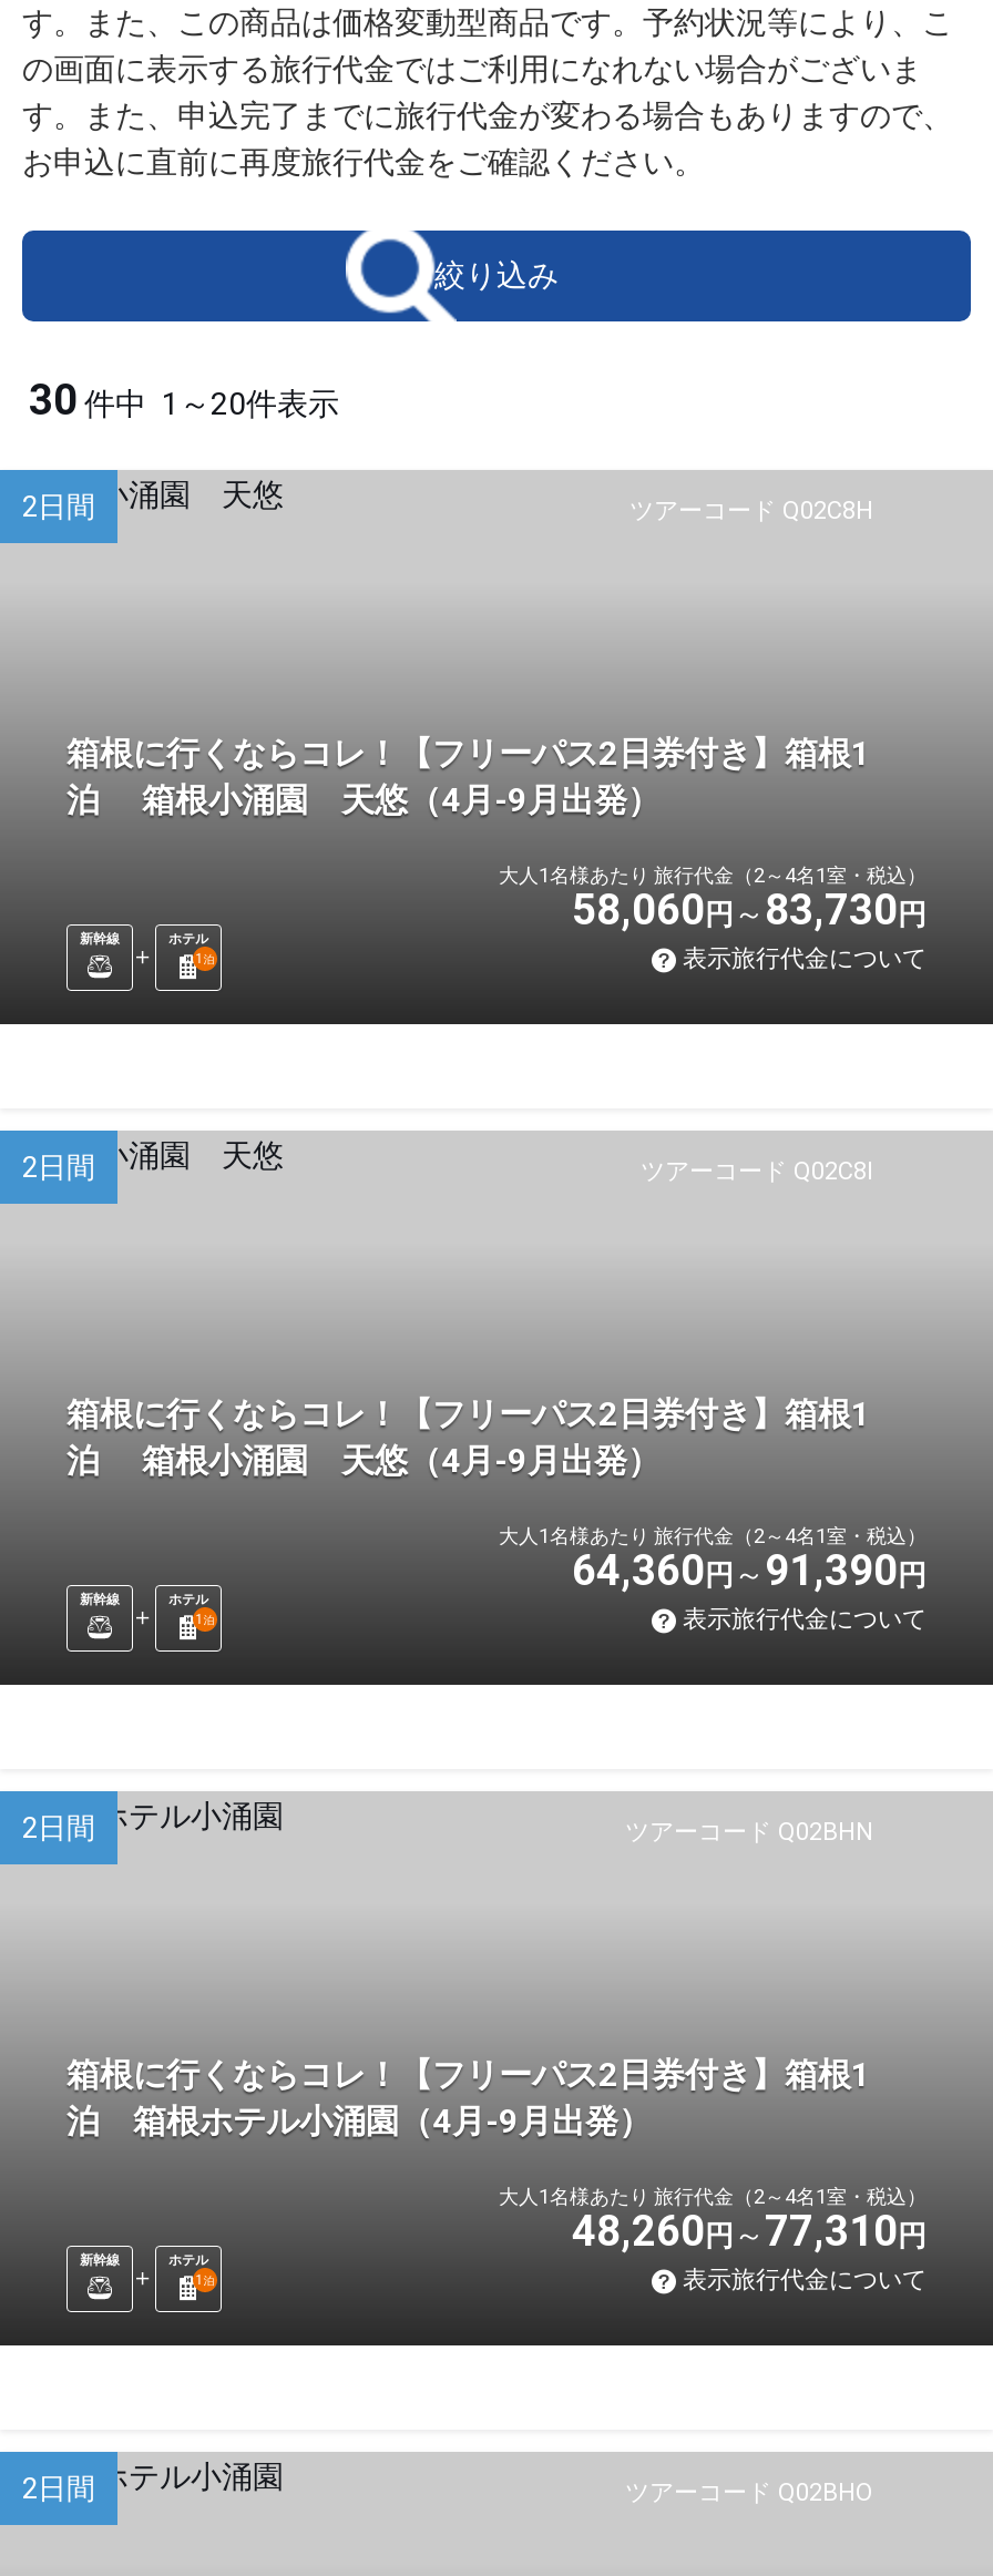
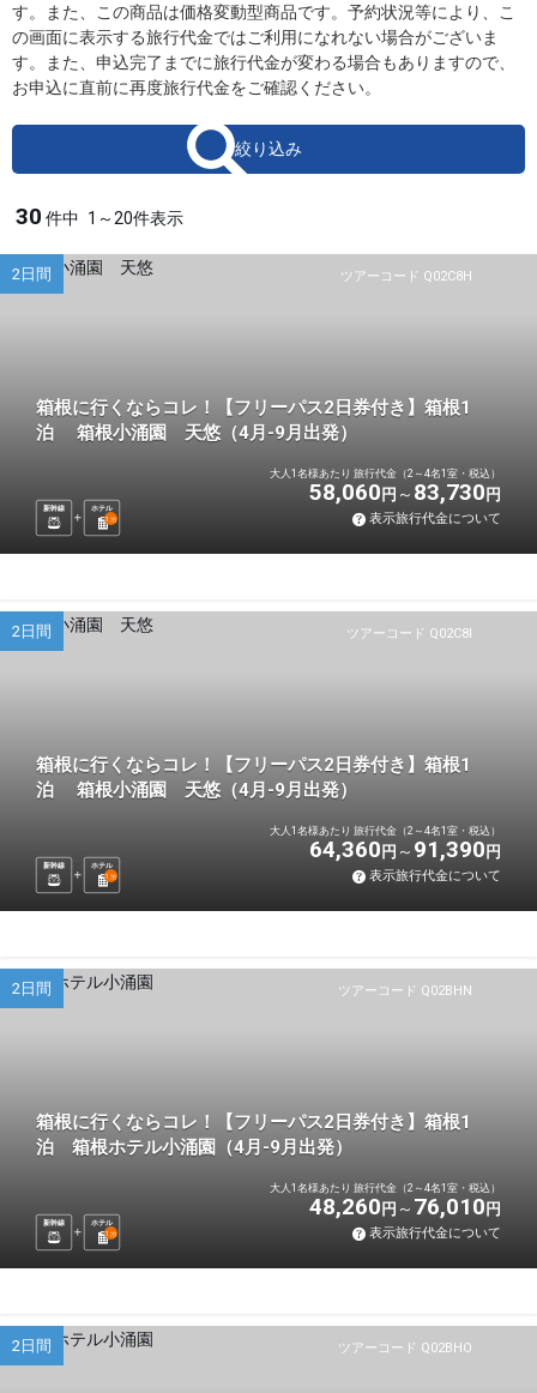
[572,2207,927,2258] 48,260円 77,310円 -> [309,1193,501,1221] 48,260円 76,010円

